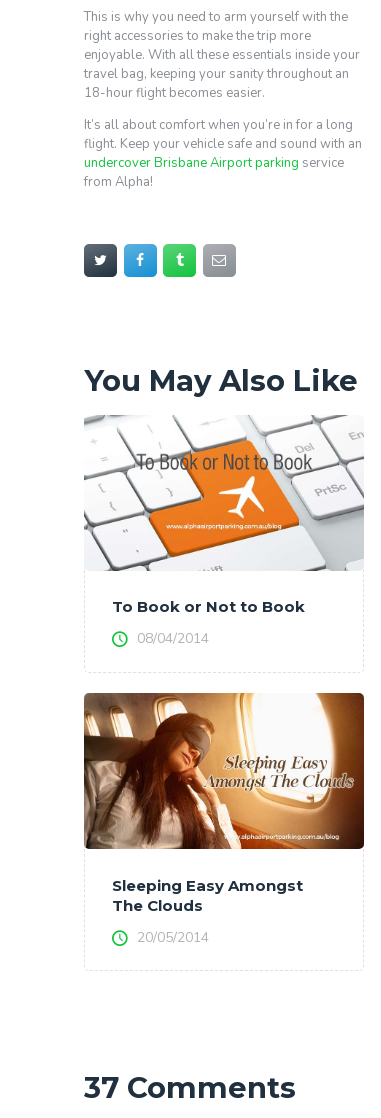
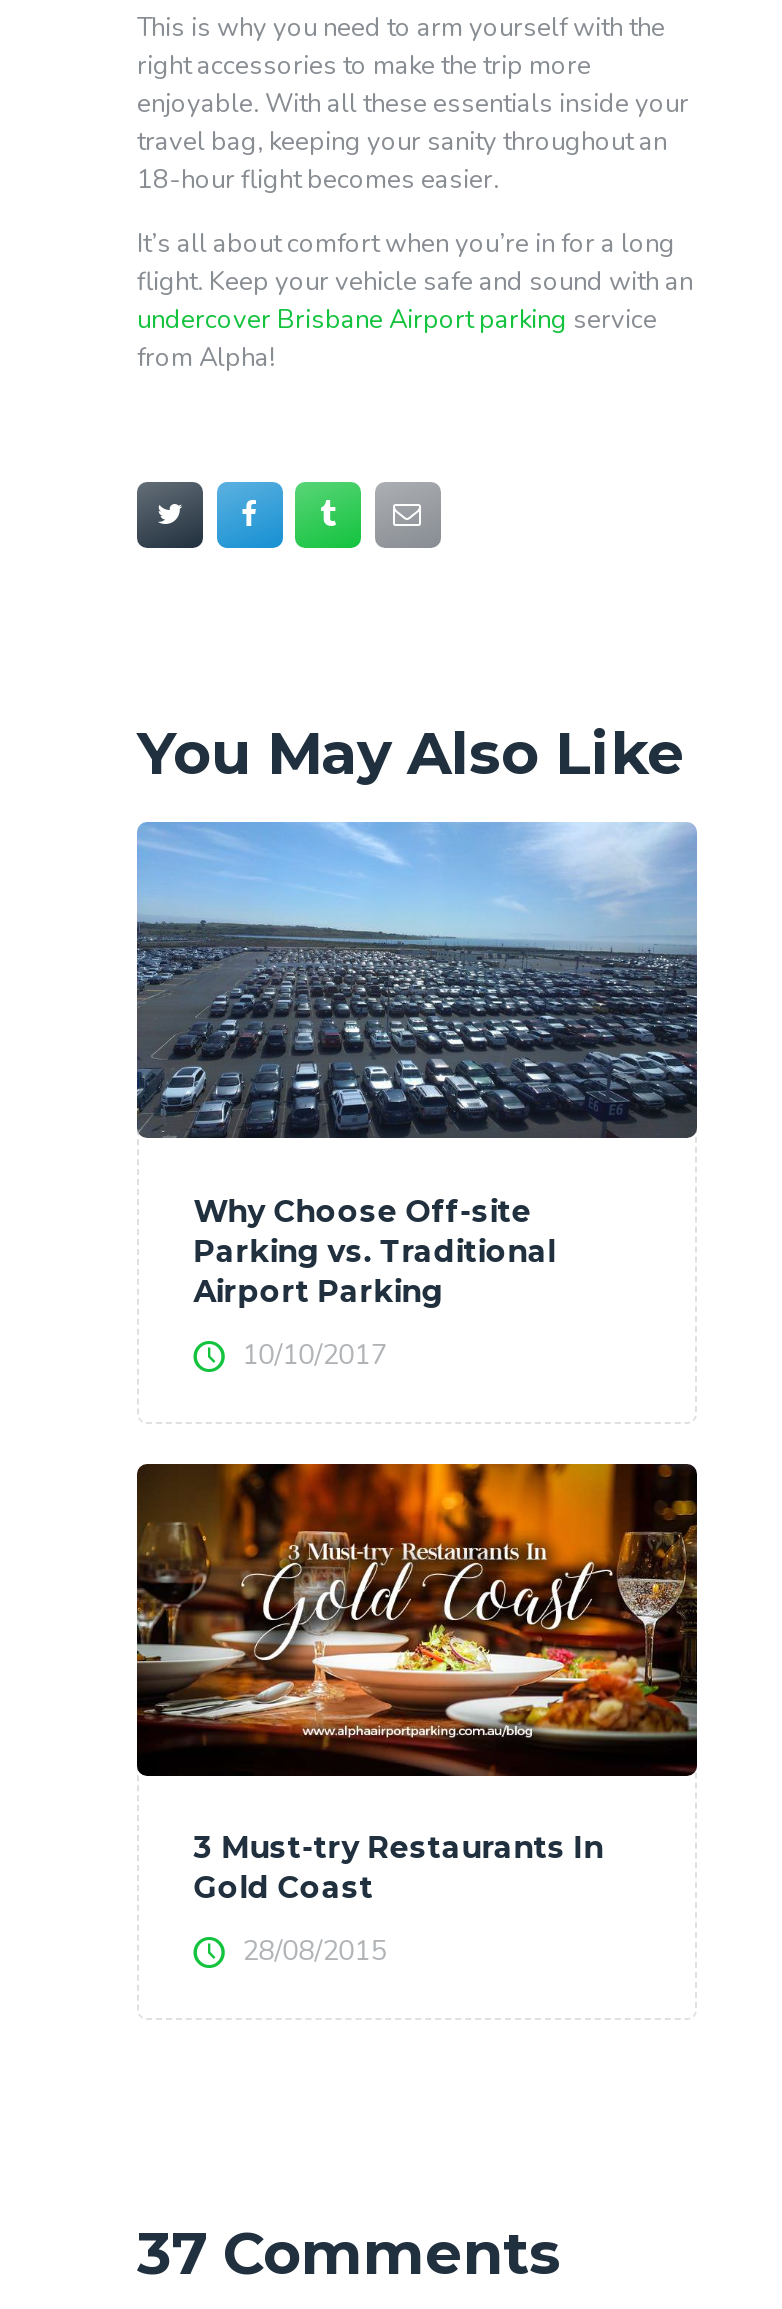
[84,415,364,616] [image] | To Book or Not to Book -> [135,821,699,1309] [image] | Why Choose Off-site | Parking vs. Traditional | Airport Parking
[137,629,209,648] 08/04/2014 -> [243,1335,387,1373] 10/10/2017
[83,692,364,915] [image] | Sleeping Easy Amongst | The Clouds -> [135,1461,699,1906] [image] | 3 Must-try Restaurants In | Gold Coast
[137,928,209,947] 20/05/2014 -> [243,1932,387,1970] 28/08/2015

